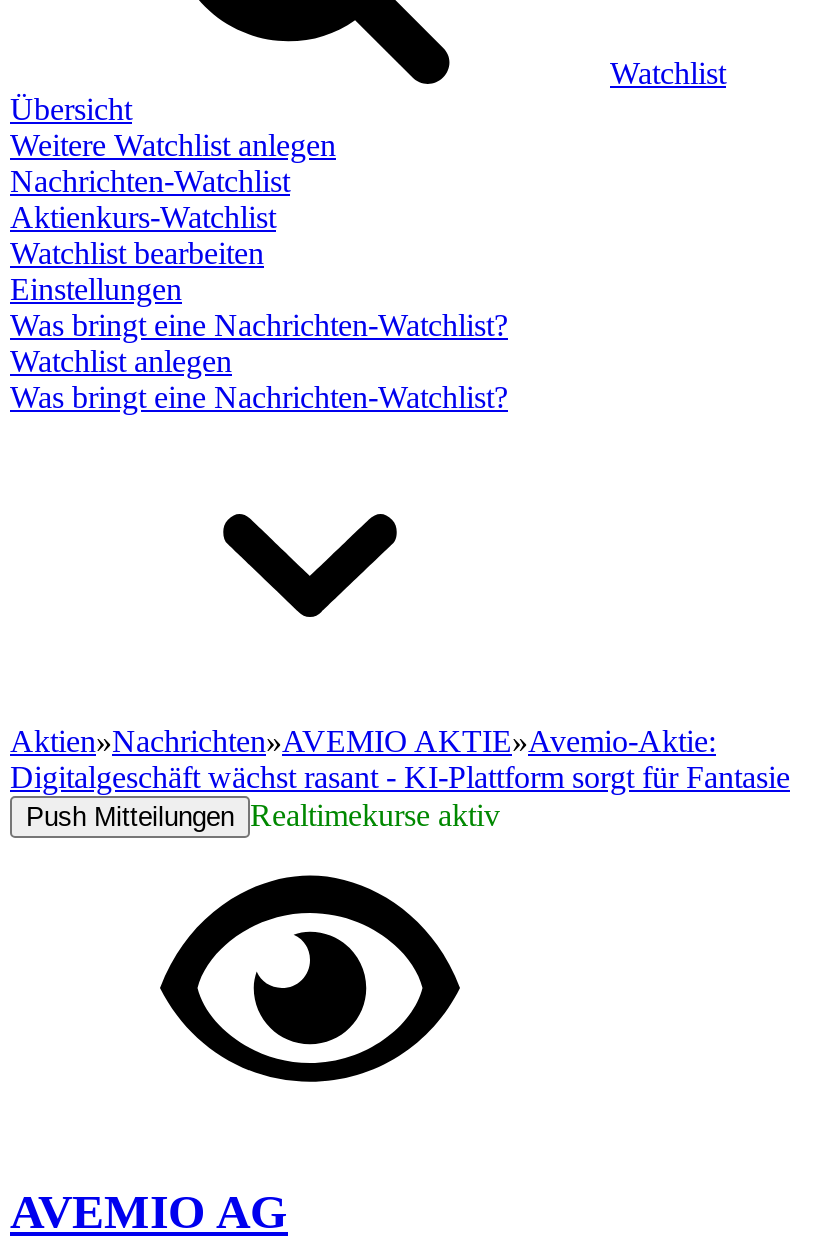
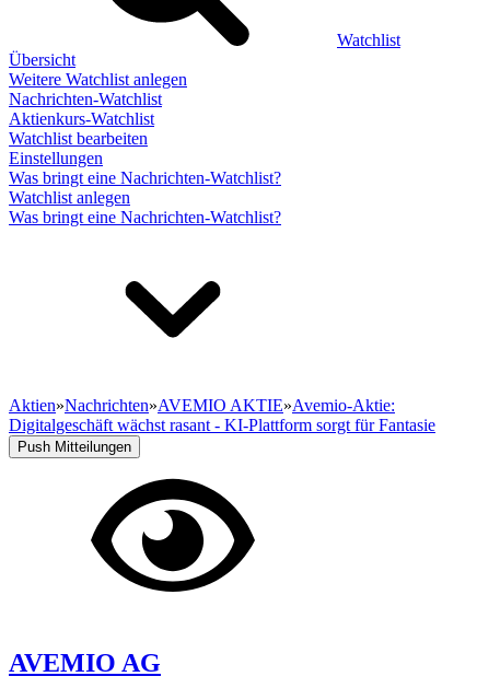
[26,798,500,832] Push Mitteilungen Realtimekurse aktiv -> [18,439,131,455] Push Mitteilungen

